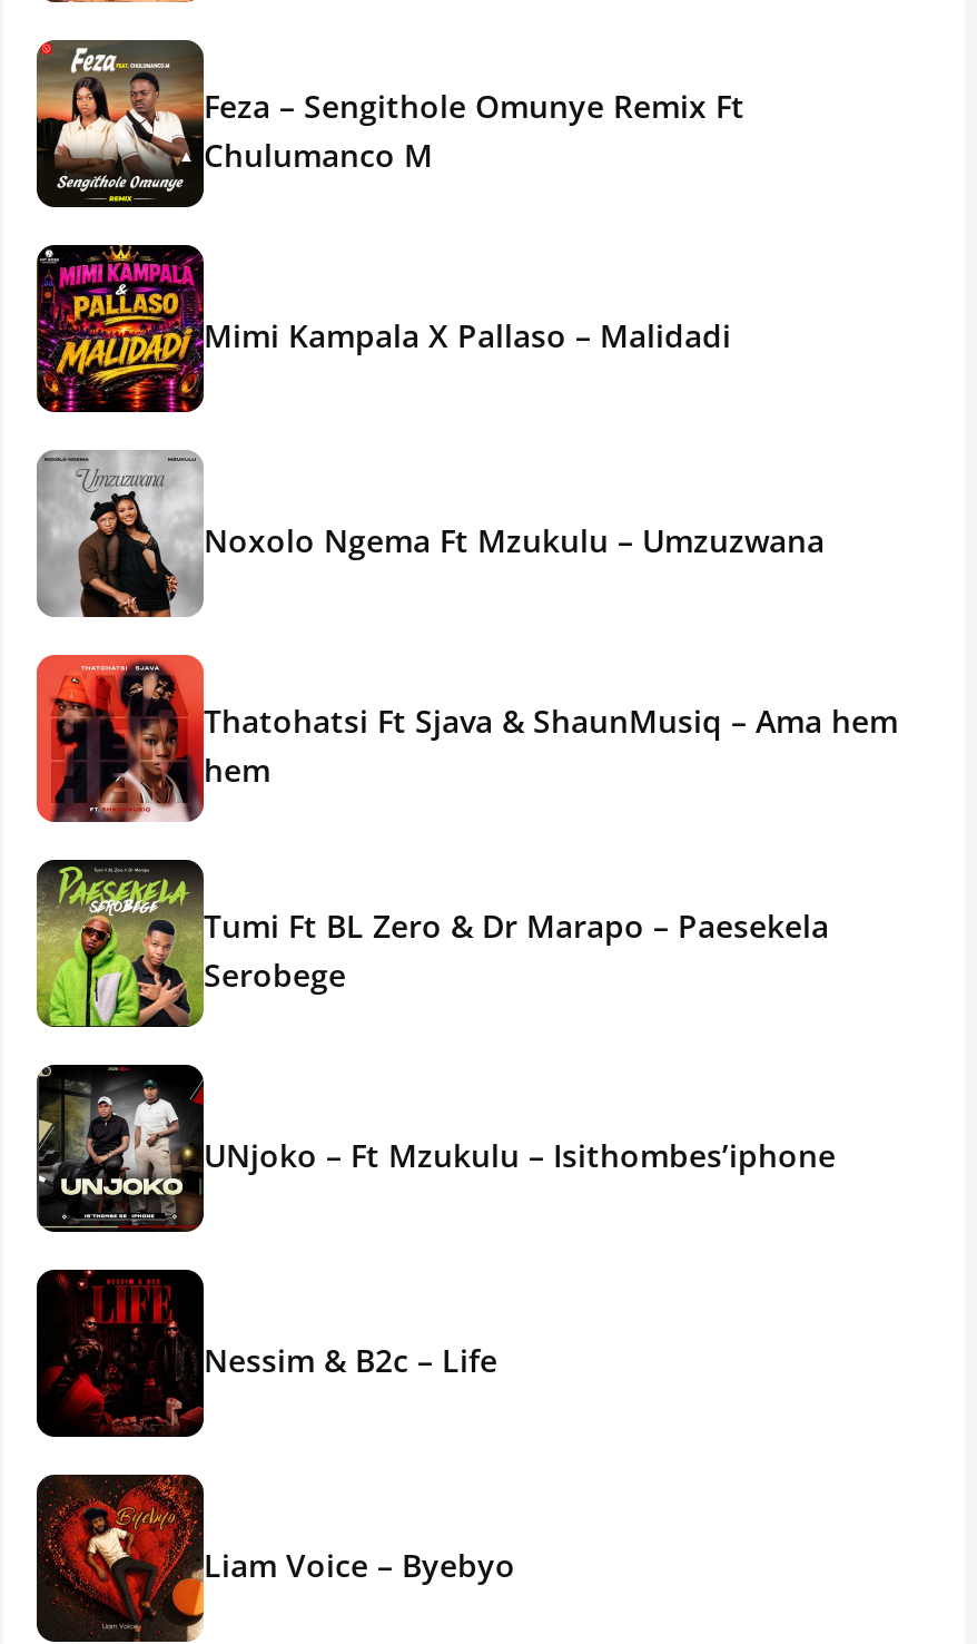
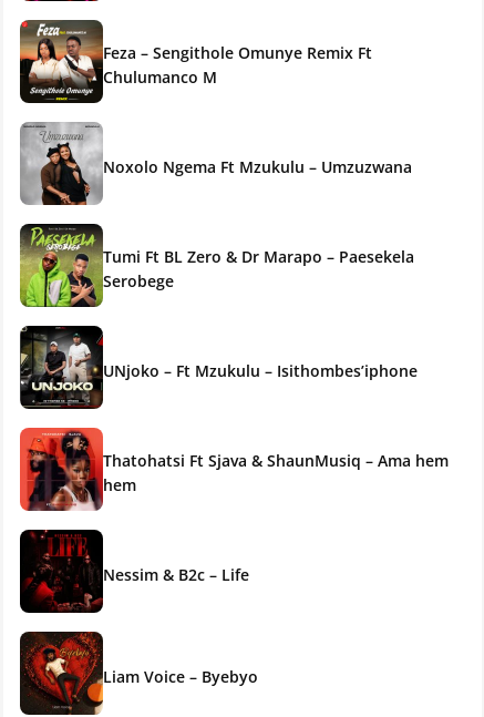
[37,247,731,412] [image] | Mimi Kampala X Pallaso – Malidadi -> none
moved [37,653,898,822] -> [19,427,449,512]: [image] | Thatohatsi Ft Sjava & ShaunMusiq – Ama hem | hem
moved [32,862,836,1176] -> [18,225,418,381]: [image] | Tumi Ft BL Zero & Dr Marapo – Paesekela | Serobege | UNjoko – Ft Mzukulu – Isithombes’iphone

